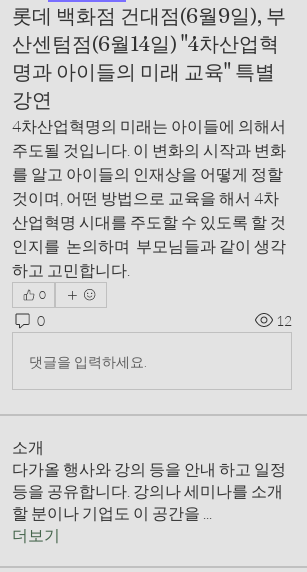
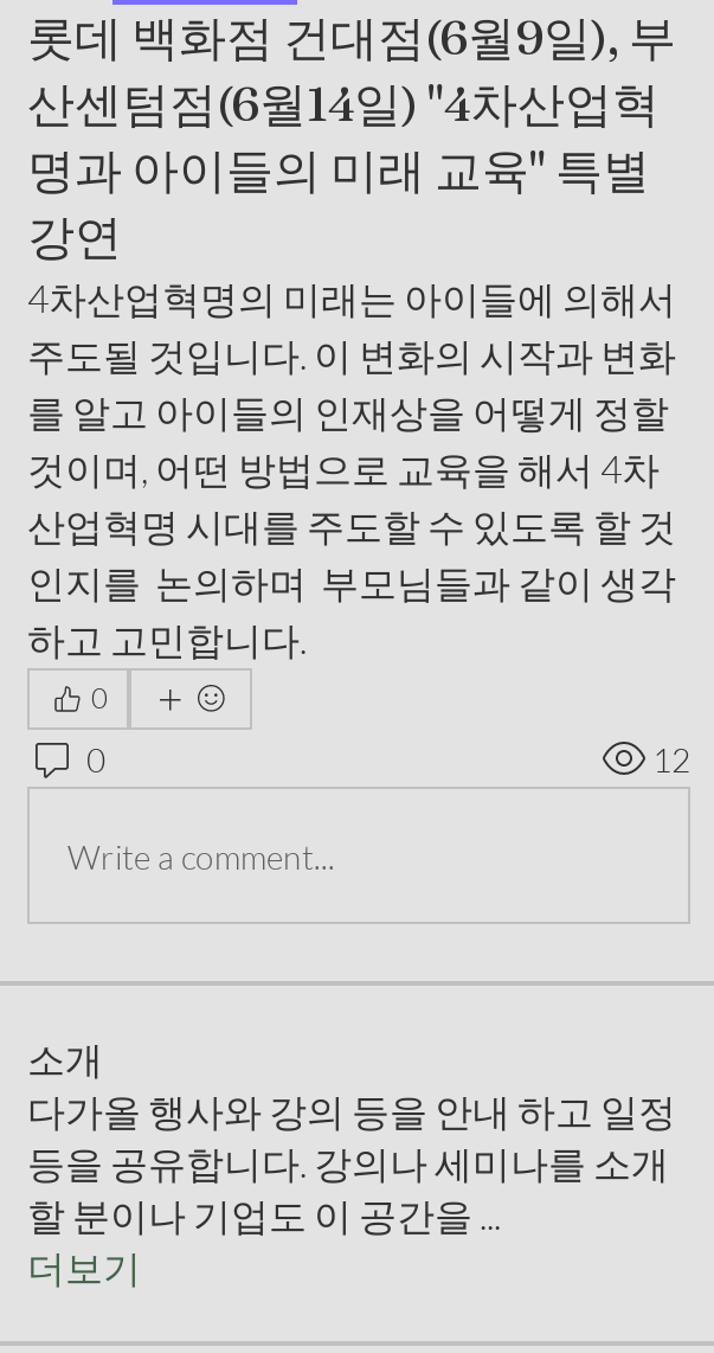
[29,352,147,369] 댓글을 입력하세요. -> [67,835,335,876] Write a comment...

